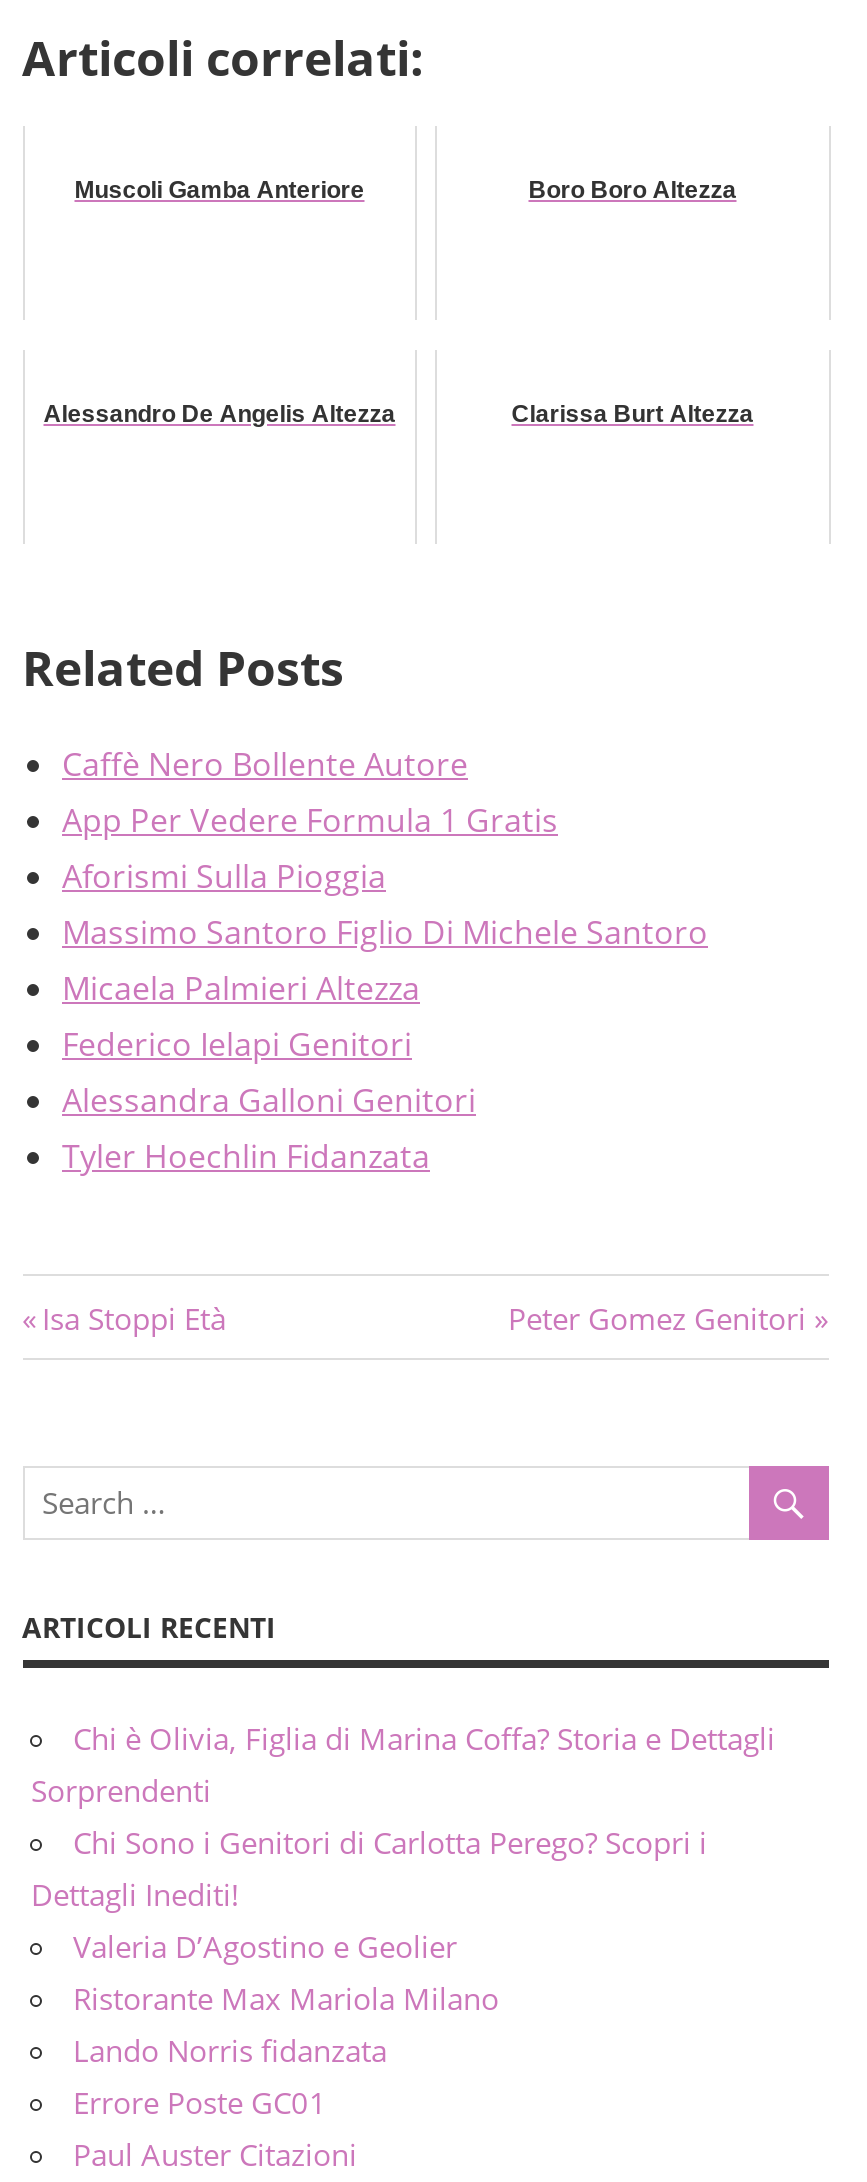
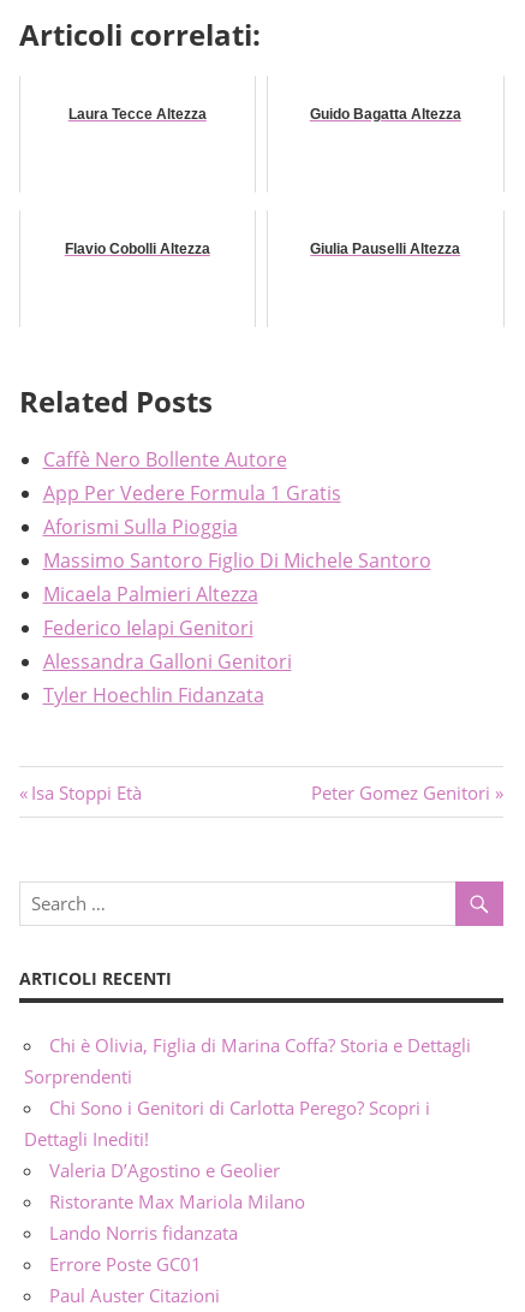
[75,176,737,204] Muscoli Gamba Anteriore | Boro Boro Altezza -> [68,106,461,123] Laura Tecce Altezza | Guido Bagatta Altezza
[43,400,753,428] Alessandro De Angelis Altezza | Clarissa Burt Altezza -> [65,241,460,257] Flavio Cobolli Altezza | Giulia Pauselli Altezza

